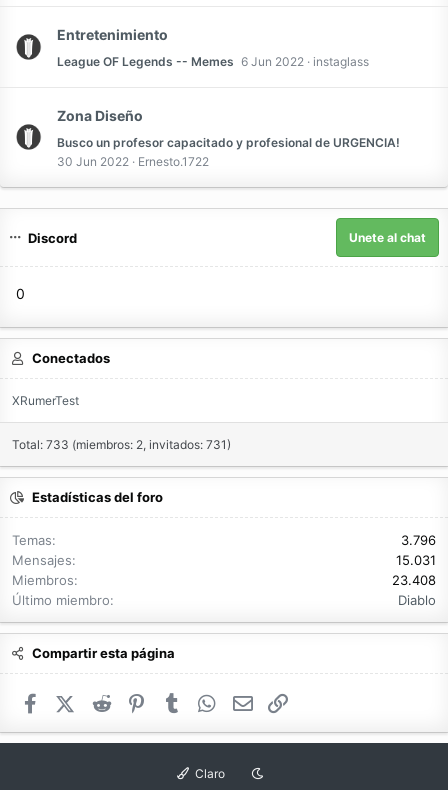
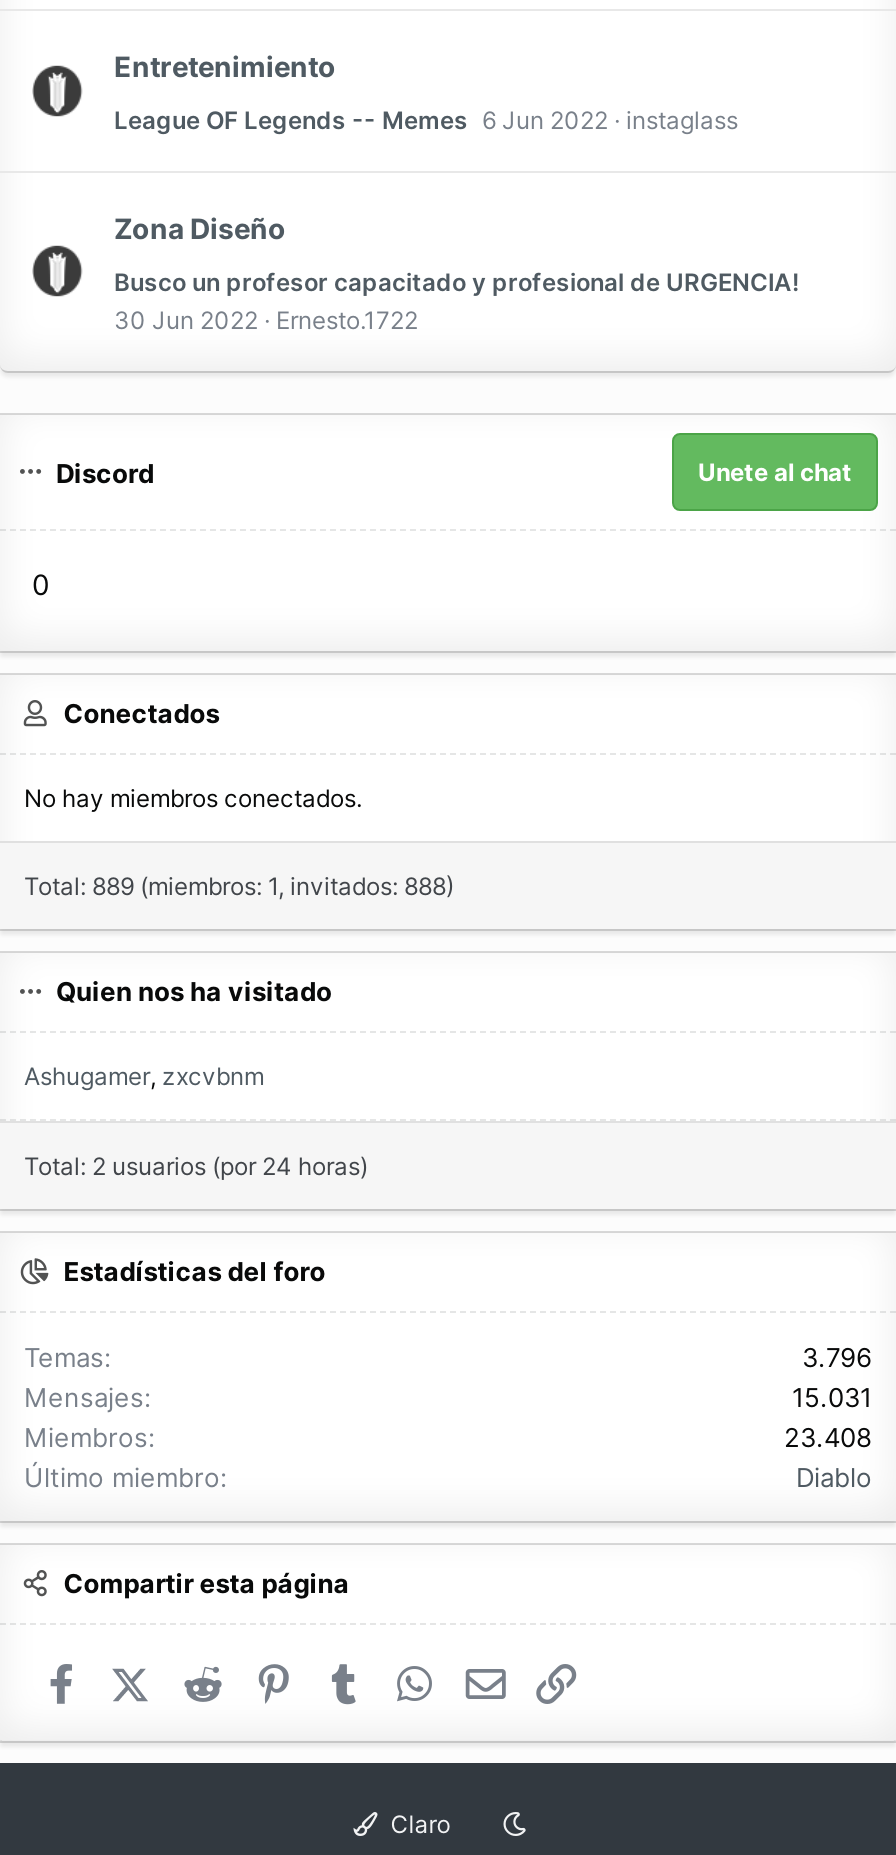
[12,393,231,452] XRumerTest | Total: 733 (miembros: 2, invitados: 731) -> [24,783,454,1181] No hay miembros conectados. | Total: 889 (miembros: 1, invitados: 888) | Quien nos ha visitado | Ashugamer zxcvbnm | Total: 2 usuarios (por 24 horas)

